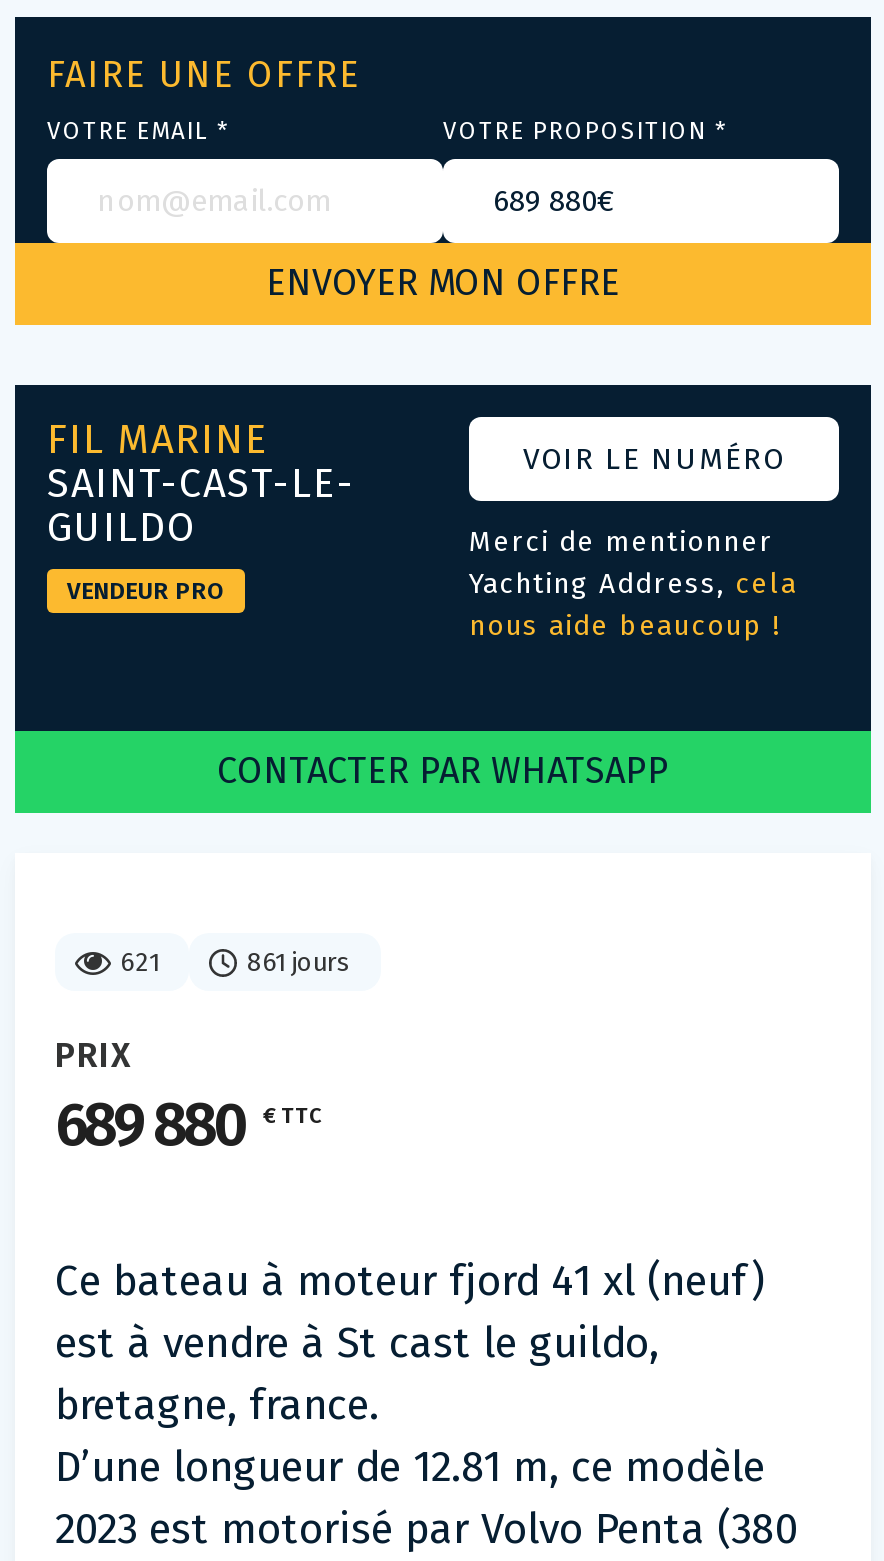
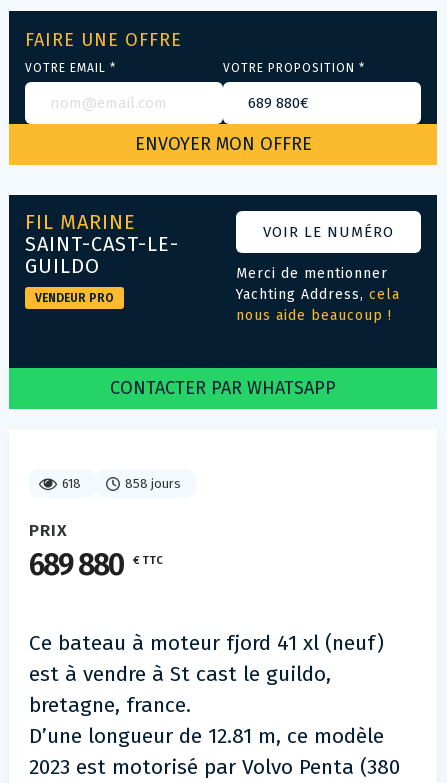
[121,947,159,977] 621 -> [62,476,81,491] 618
[247,947,351,977] 861 jours -> [125,476,181,491] 858 jours

